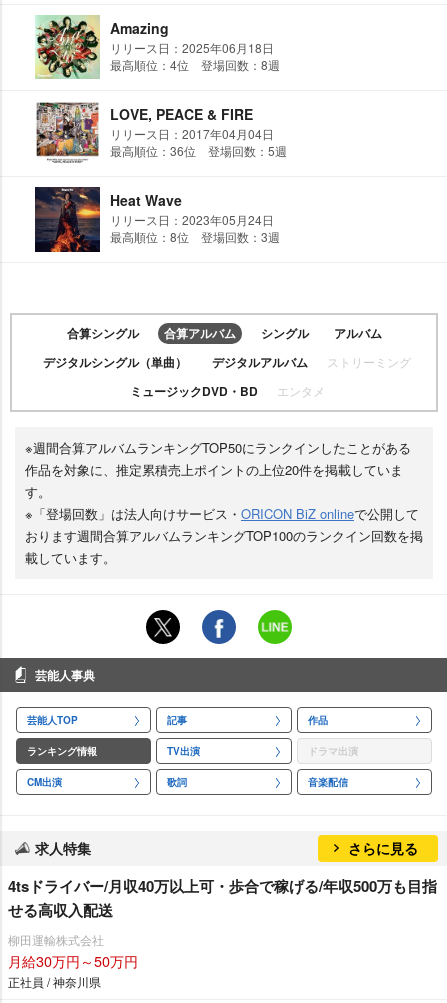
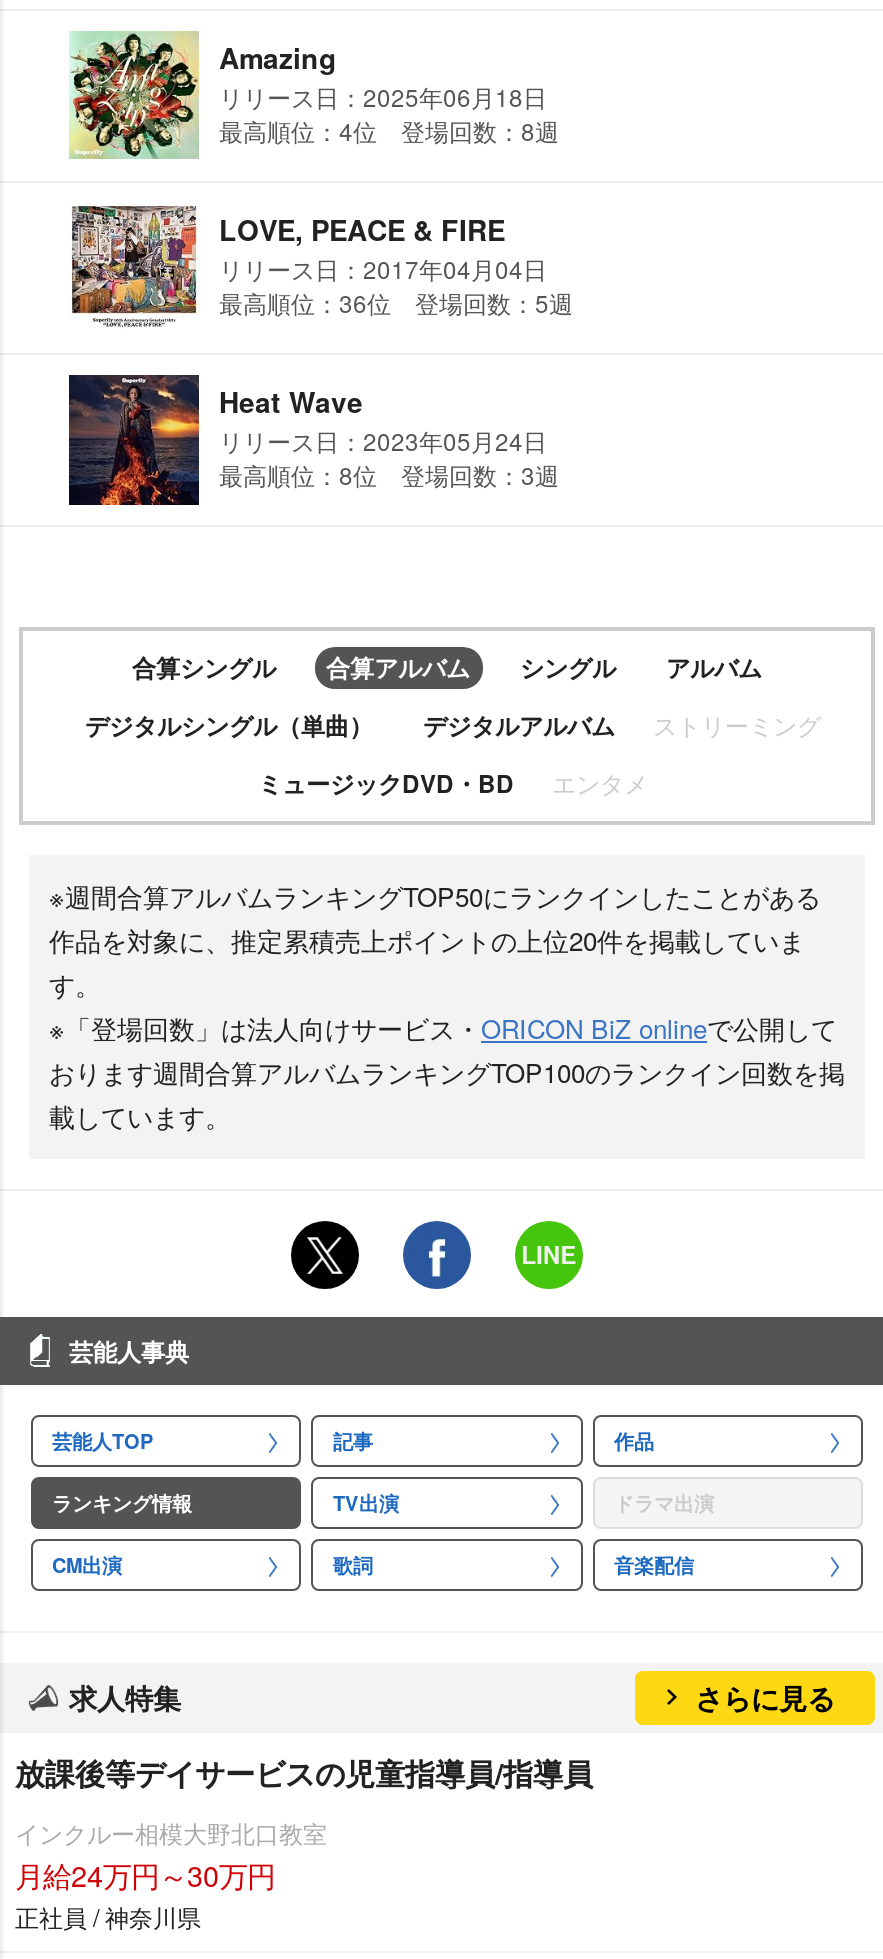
[8,875,437,921] 4tsドライバー/月収40万以上可・歩合で稼げる/年収500万も目指 | せる高収入配送 -> [15,1751,593,1795] 放課後等デイサービスの児童指導員/指導員
[8,931,138,971] 柳田運輸株式会社 | 月給30万円～50万円 -> [15,1815,327,1895] インクルー相模大野北口教室 | 月給24万円～30万円

